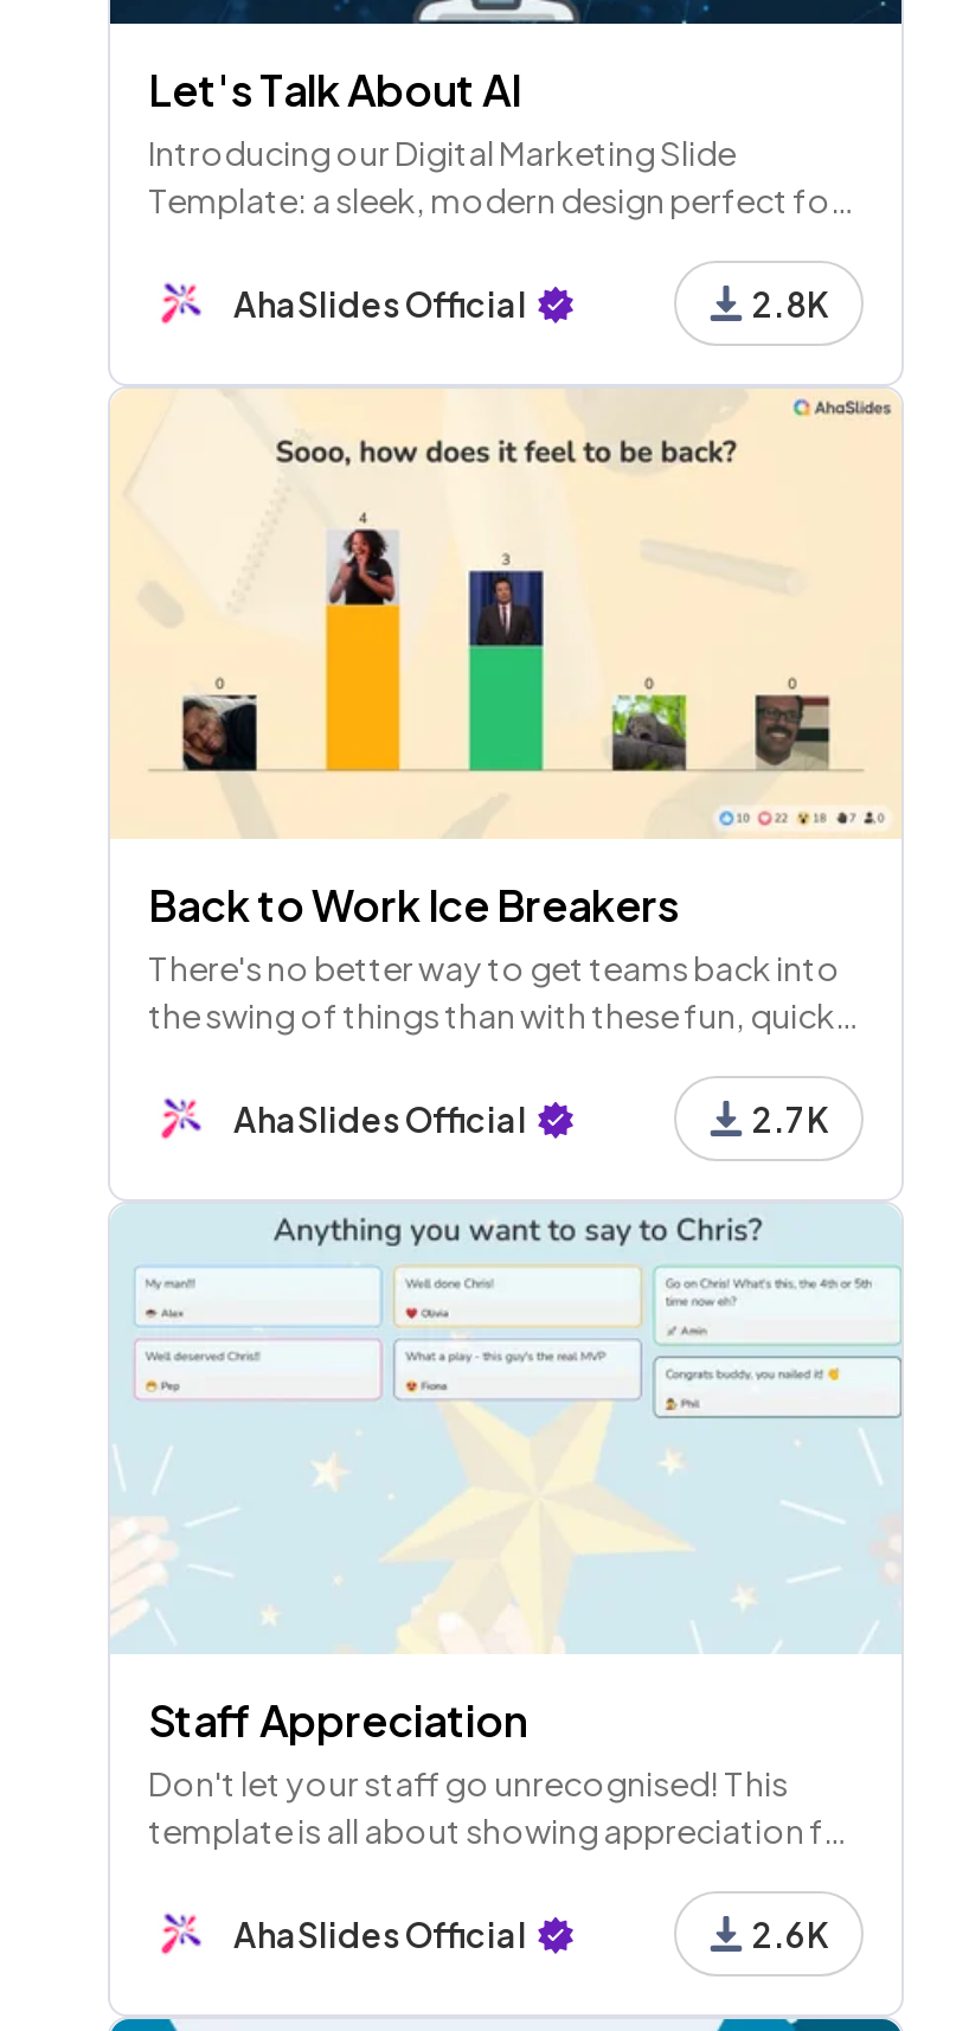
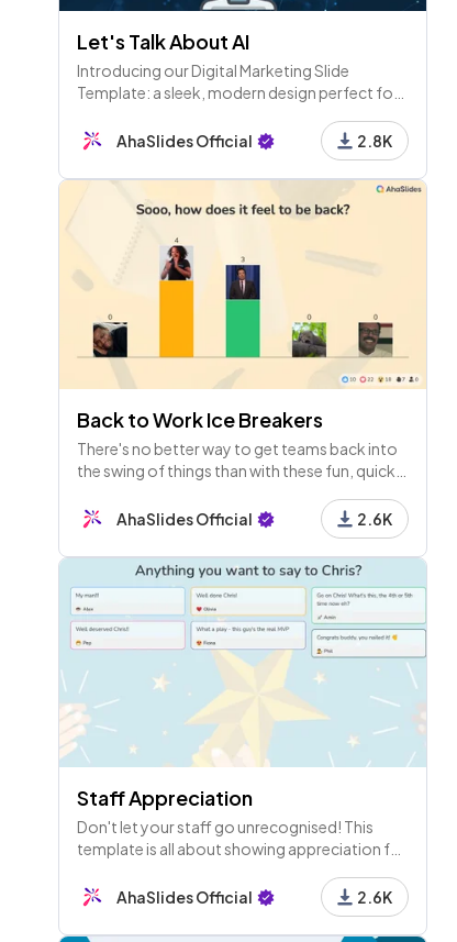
[752,1097,828,1140] 2.7K -> [357,509,392,529] 2.6K

